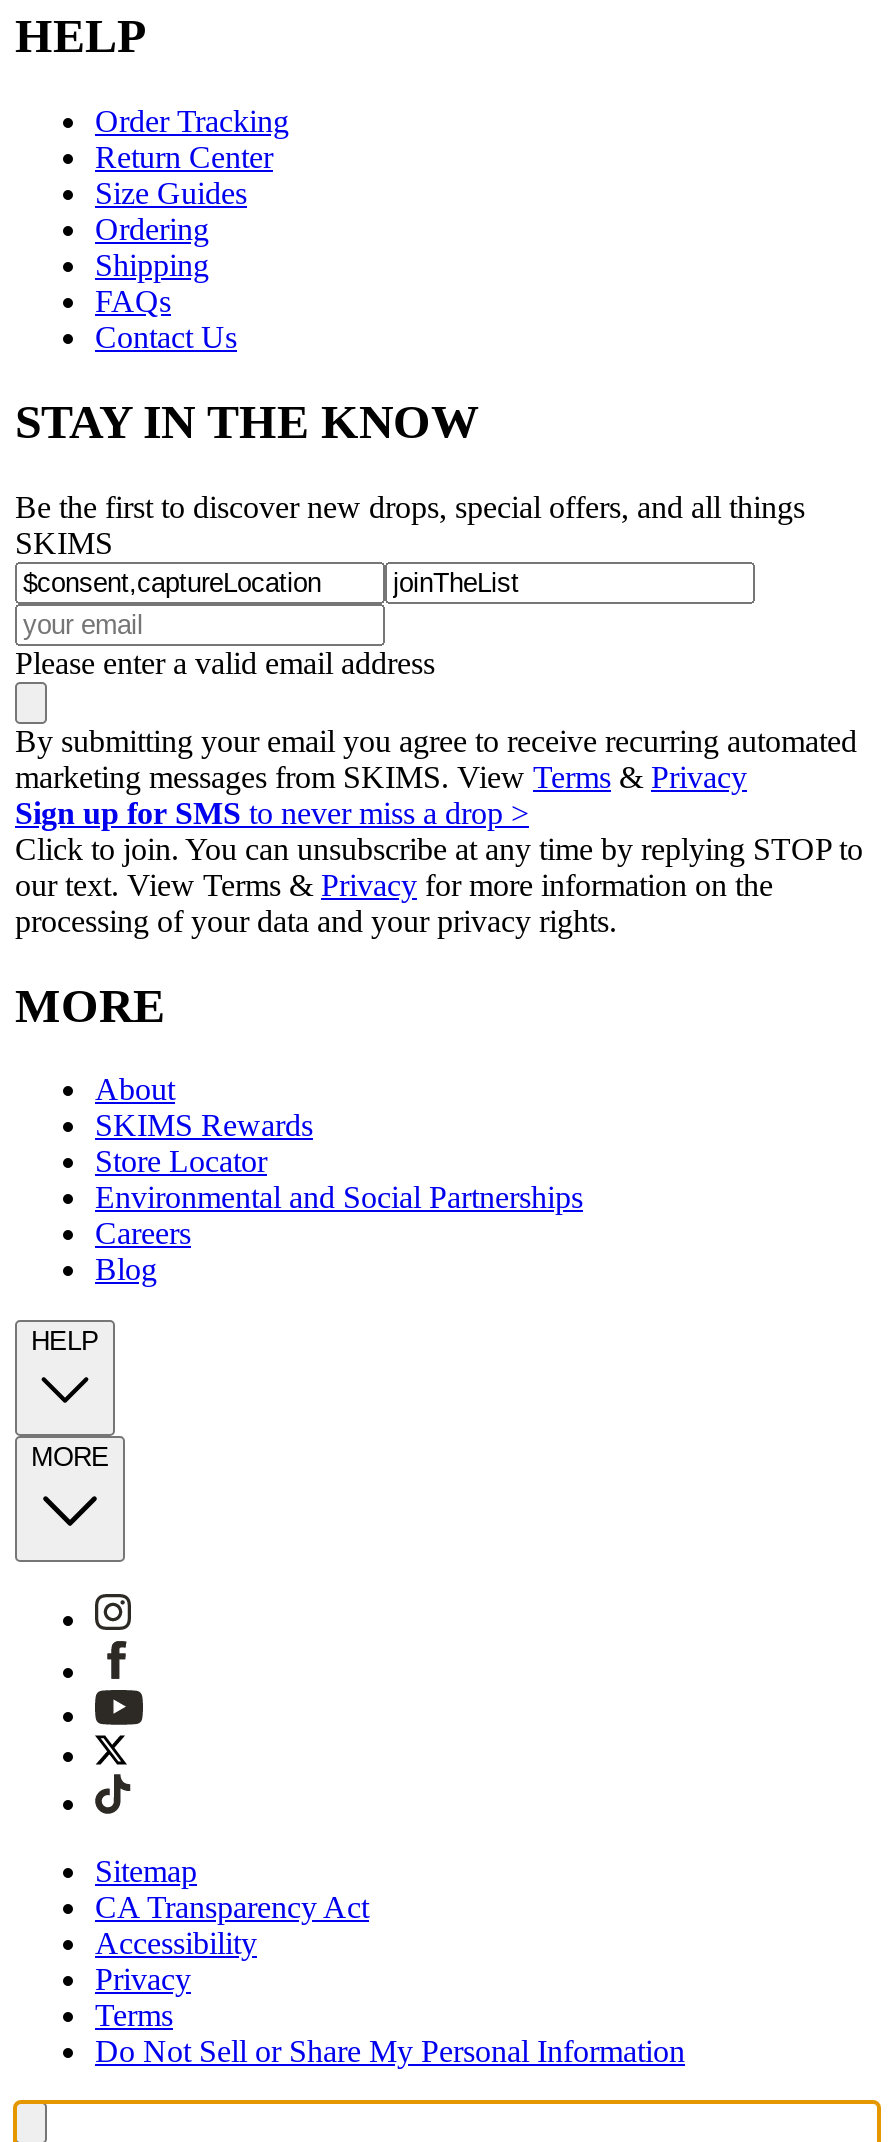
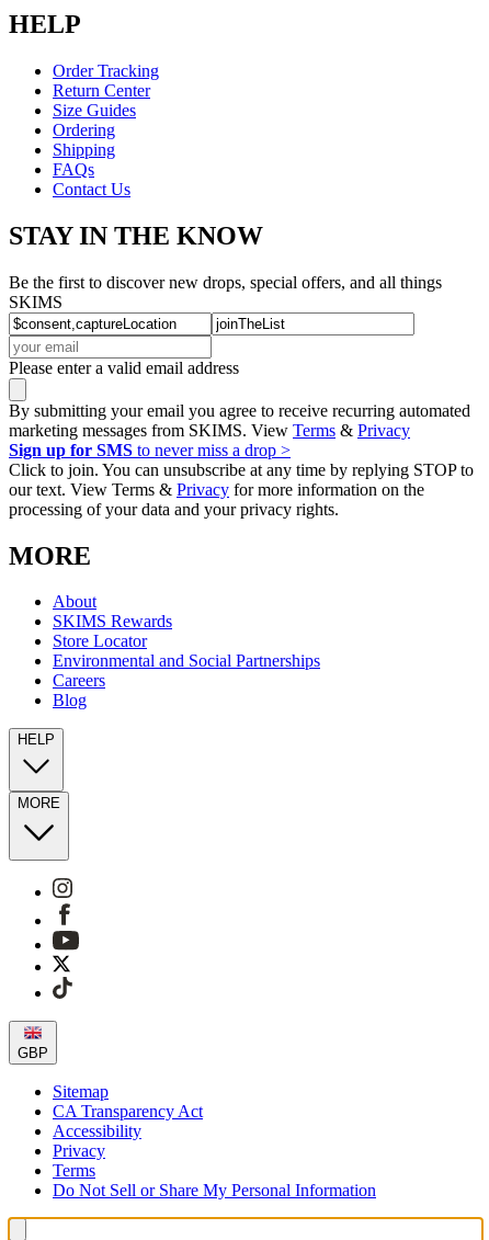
none -> [18,1045,48,1062] GBP

